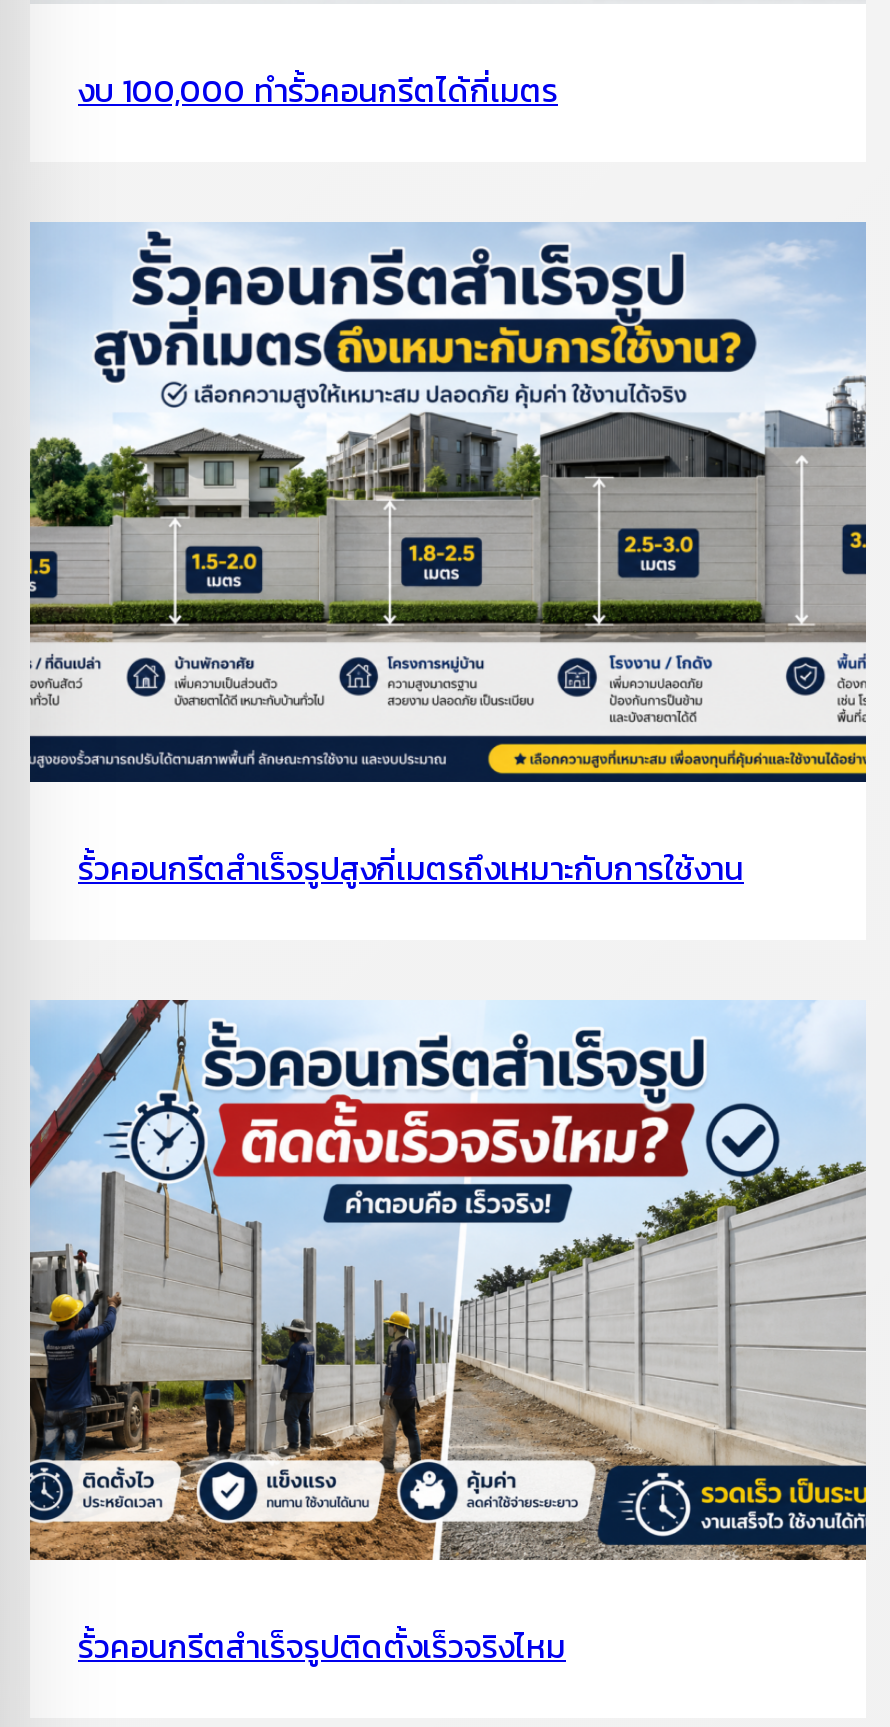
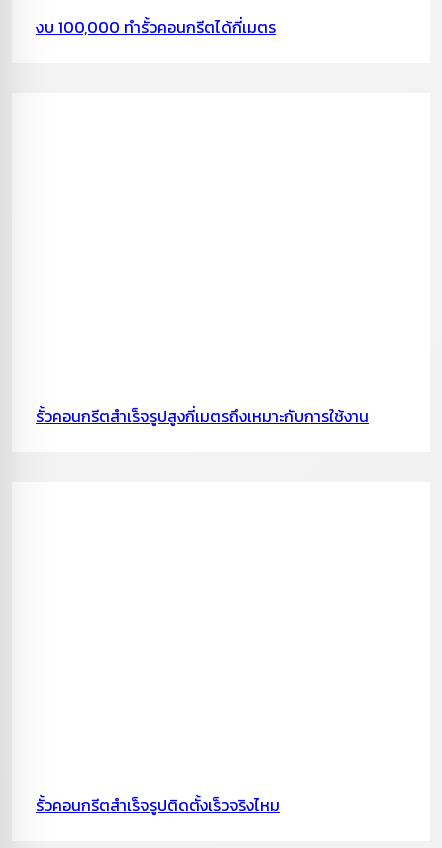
[28,222,868,784] [image] -> none
[28,998,868,1562] [image] -> none

